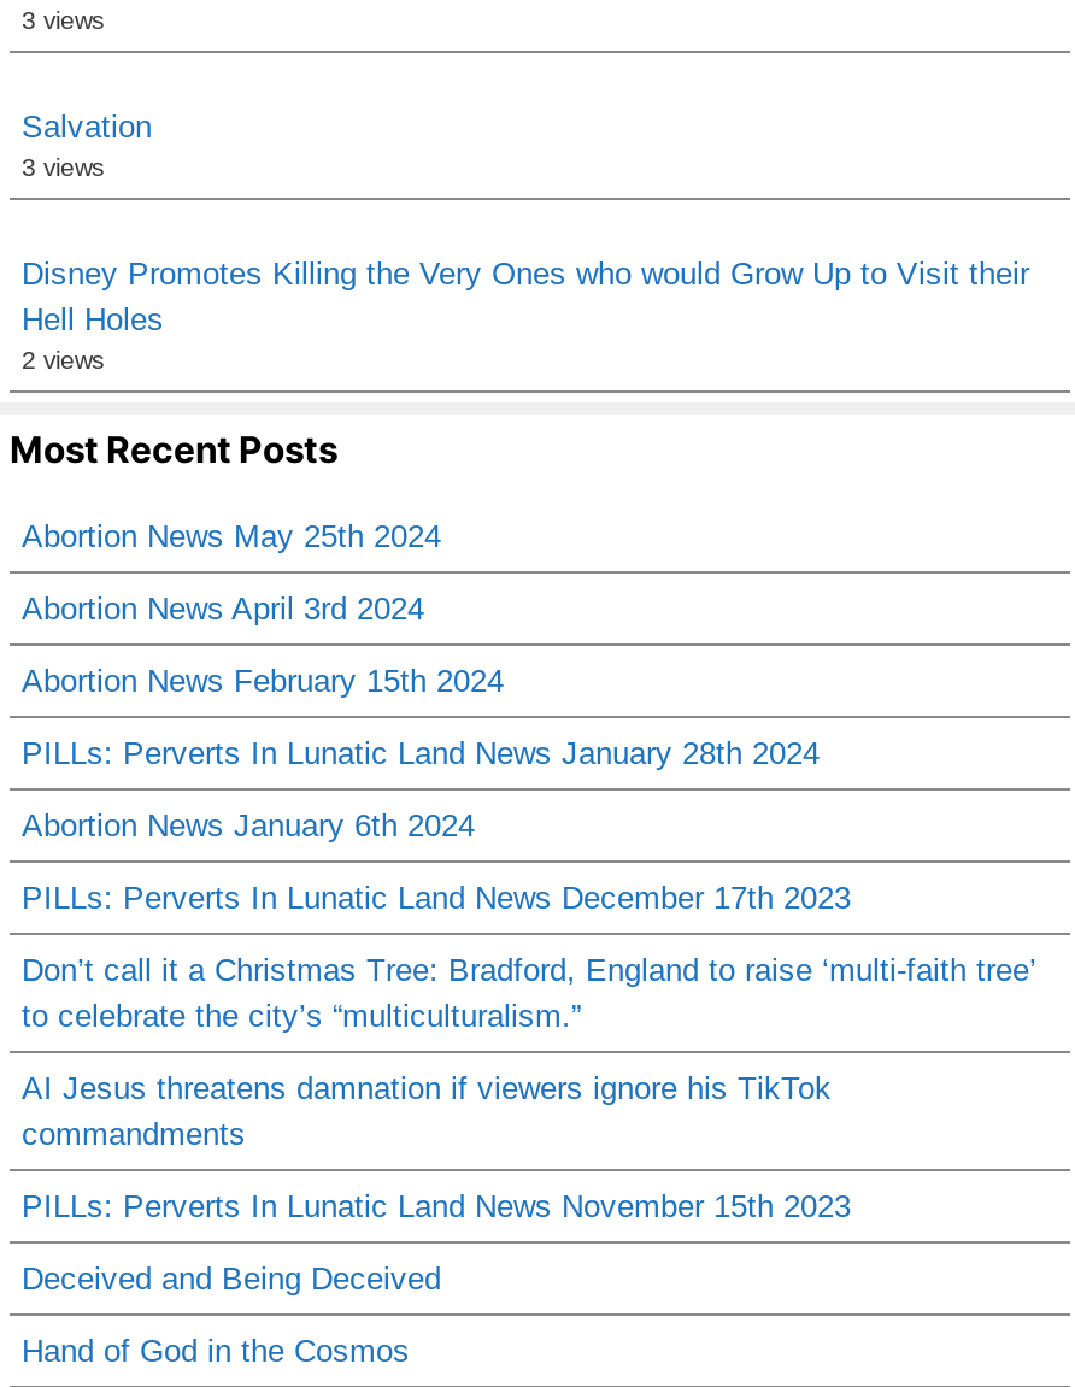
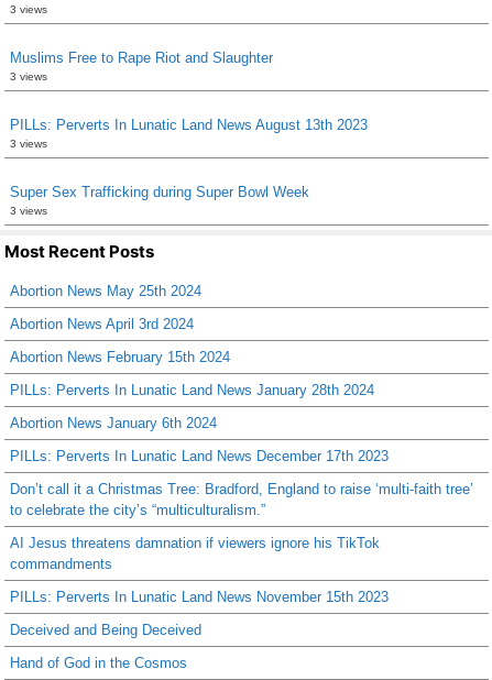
[22,107,152,143] Salvation -> [10,49,273,65] Muslims Free to Rape Riot and Slaughter
[22,254,1029,372] Disney Promotes Killing the Very Ones who would Grow Up to Visit their | Hell Holes | 2 views -> [10,116,368,216] PILLs: Perverts In Lunatic Land News August 13th 2023 | 3 views | Super Sex Trafficking during Super Bowl Week | 3 views

